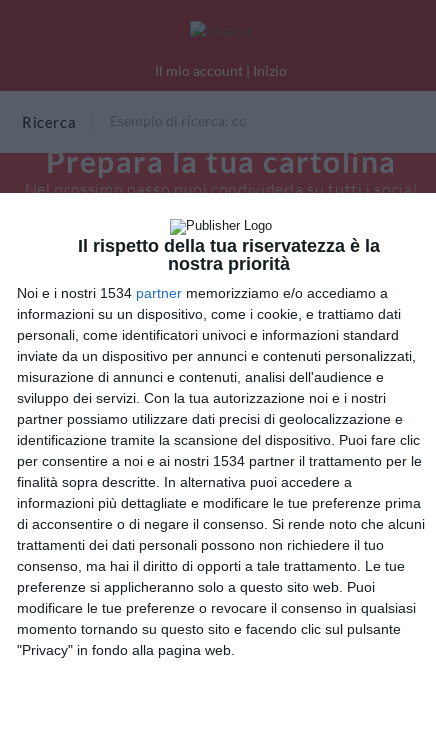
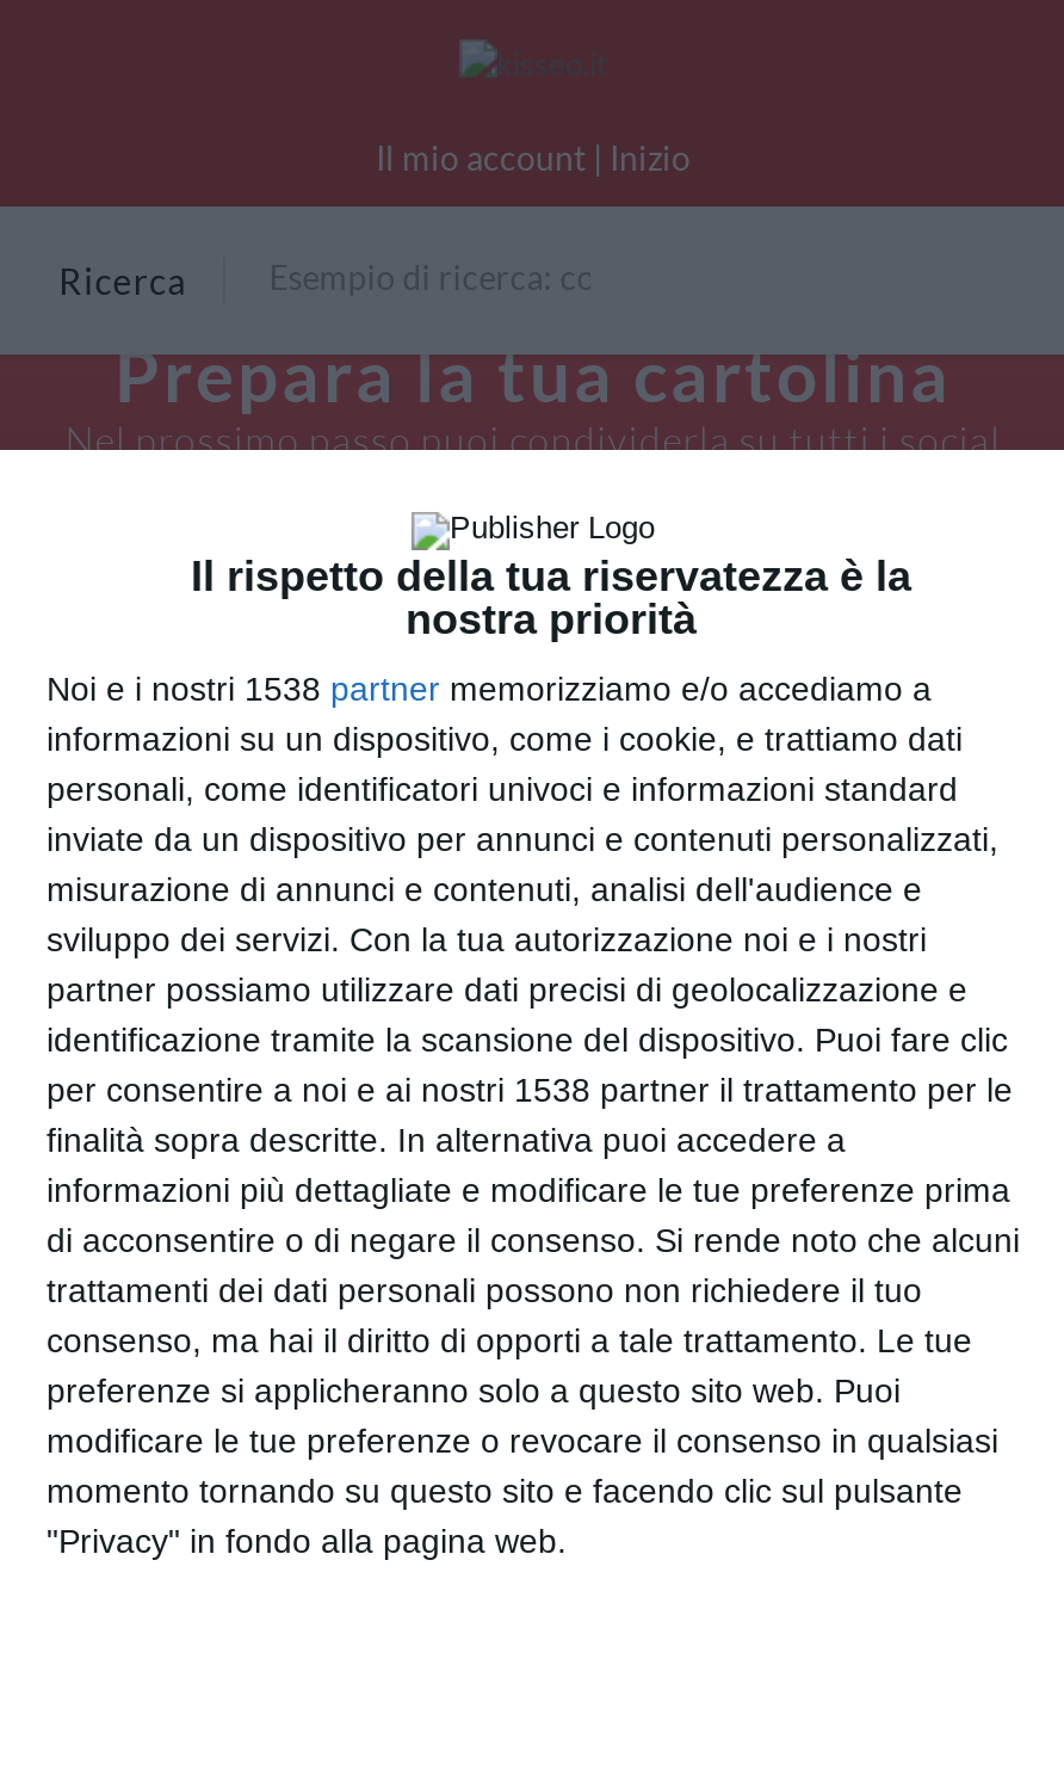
[17,285,388,301] Noi e i nostri 1534 partner memorizziamo e/o accediamo a -> [47,671,932,709] Noi e i nostri 1538 partner memorizziamo e/o accediamo a
[17,453,422,469] per consentire a noi e ai nostri 1534 partner il trattamento per le -> [47,1072,1013,1110] per consentire a noi e ai nostri 1538 partner il trattamento per le

